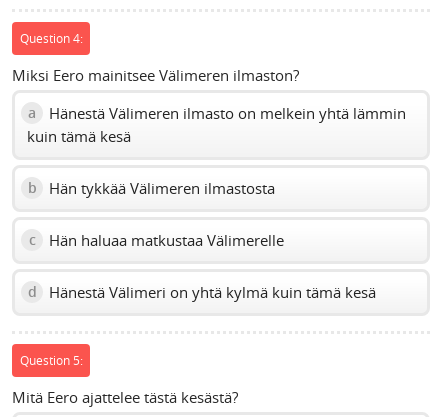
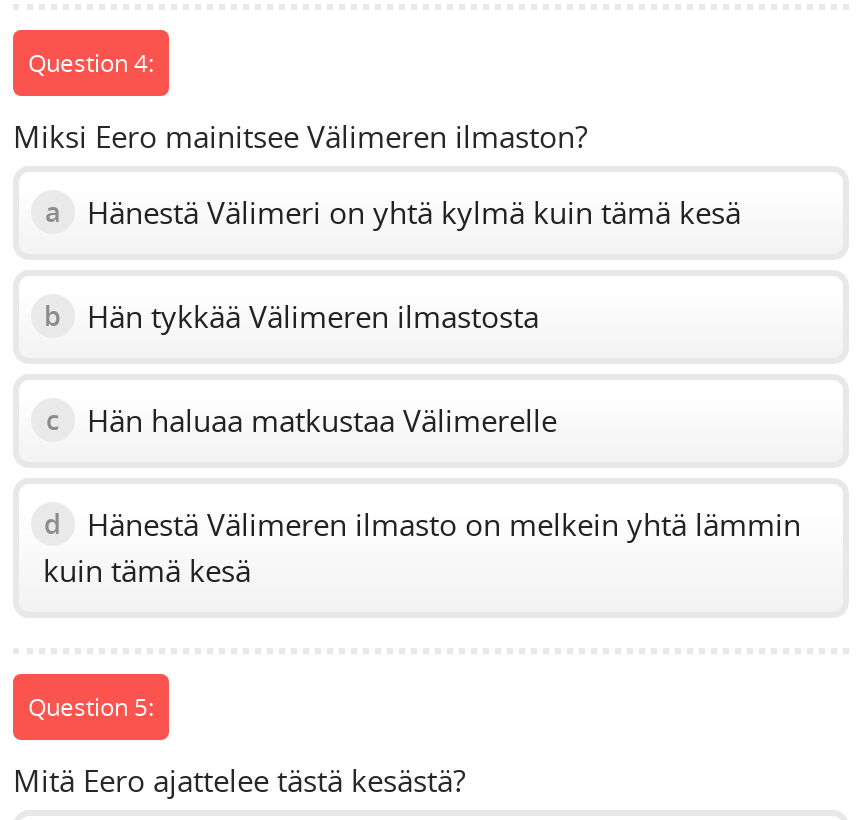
[28,102,406,122] a Hänestä Välimeren ilmasto on melkein yhtä lämmin -> [45,191,741,231] a Hänestä Välimeri on yhtä kylmä kuin tämä kesä
moved [27,125,131,145] -> [43,549,251,589]: kuin tämä kesä
moved [27,177,284,249] -> [44,295,557,439]: b Hän tykkää Välimeren ilmastosta | c Hän haluaa matkustaa Välimerelle
[27,281,376,301] d Hänestä Välimeri on yhtä kylmä kuin tämä kesä -> [44,503,801,543] d Hänestä Välimeren ilmasto on melkein yhtä lämmin

